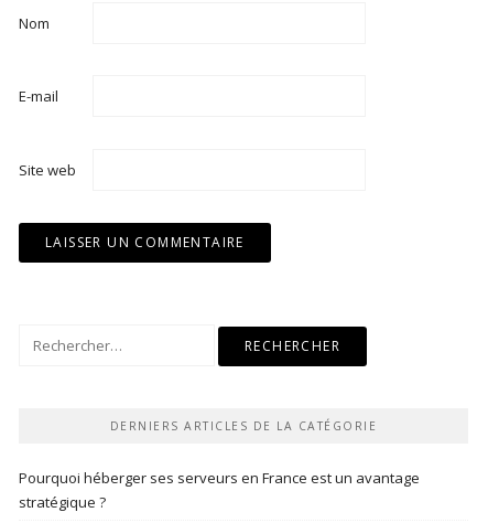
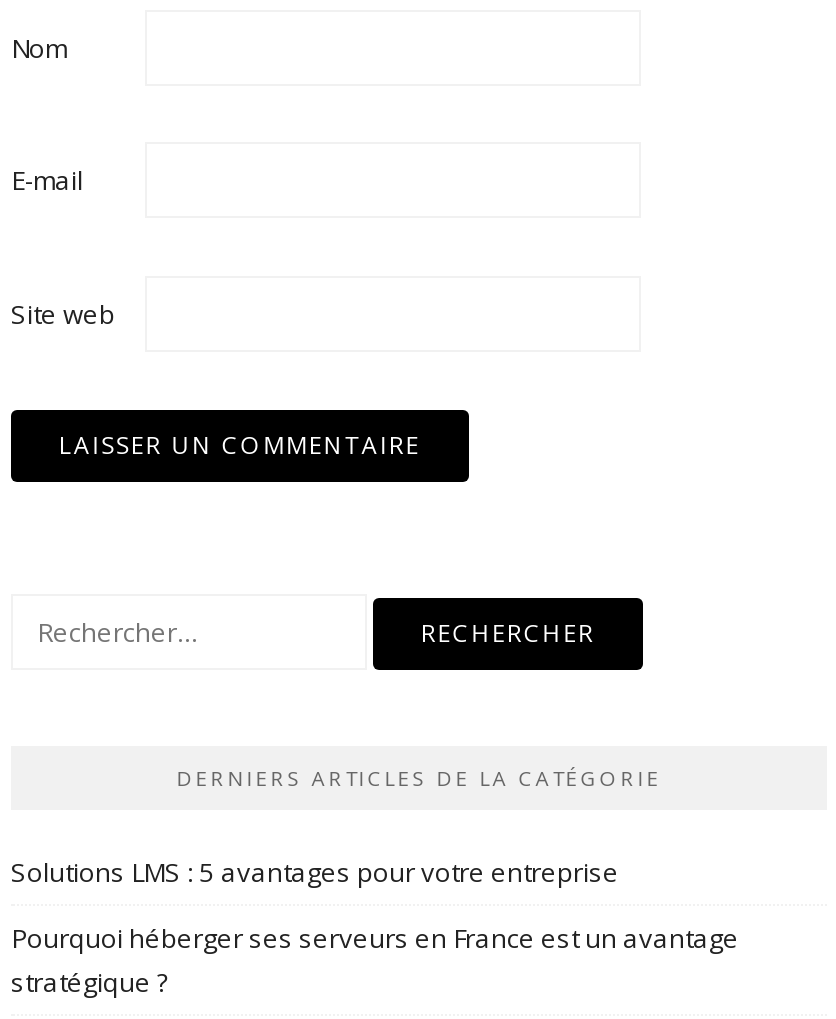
none -> [11,855,619,891] Solutions LMS : 5 avantages pour votre entreprise

